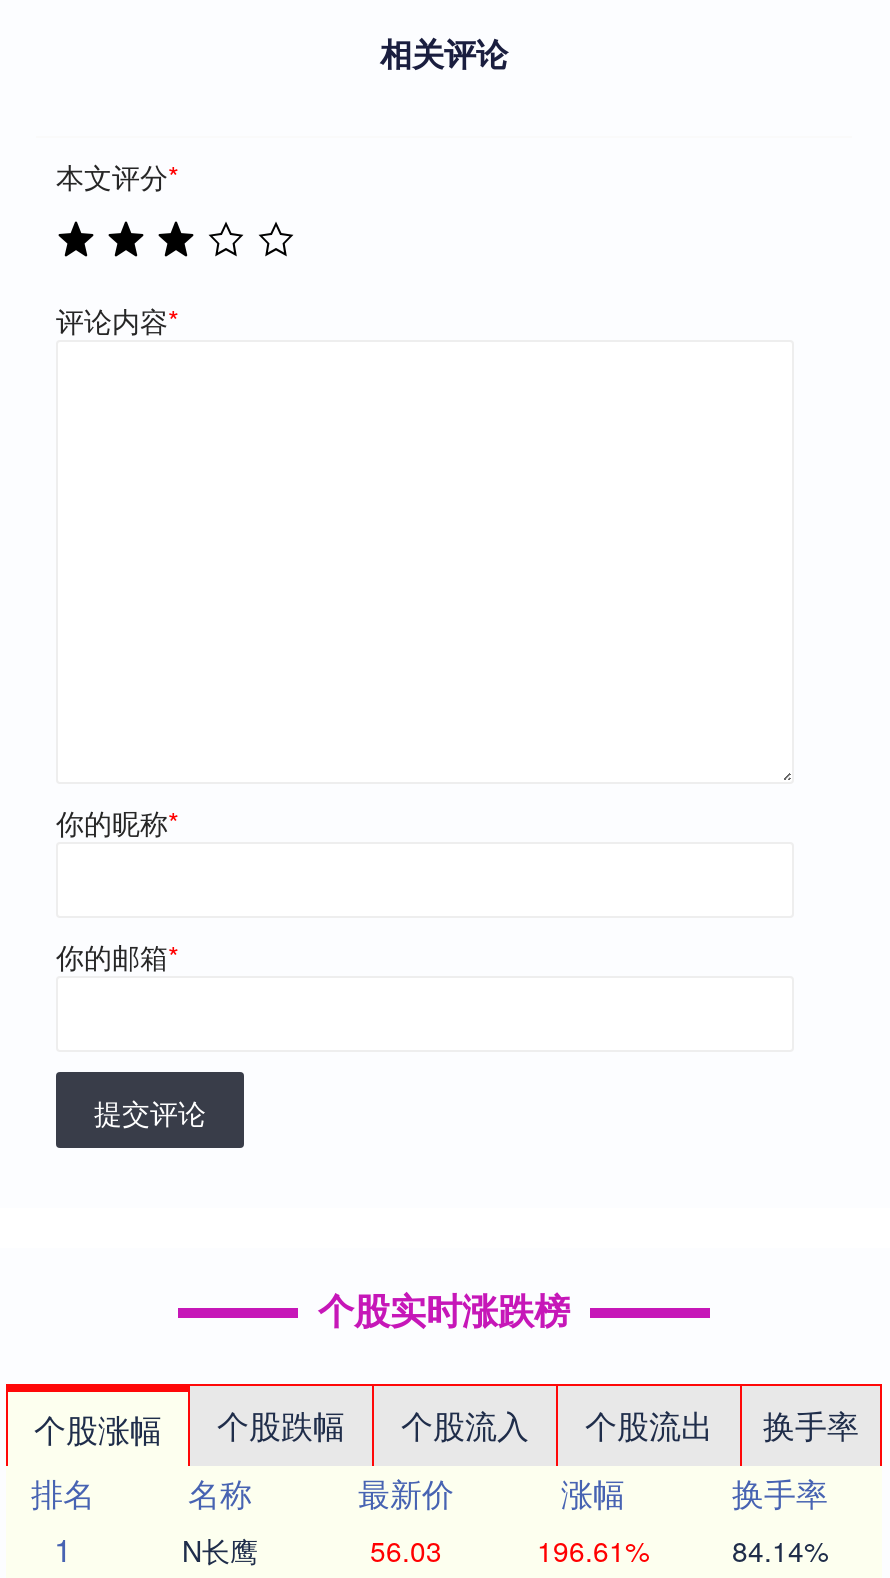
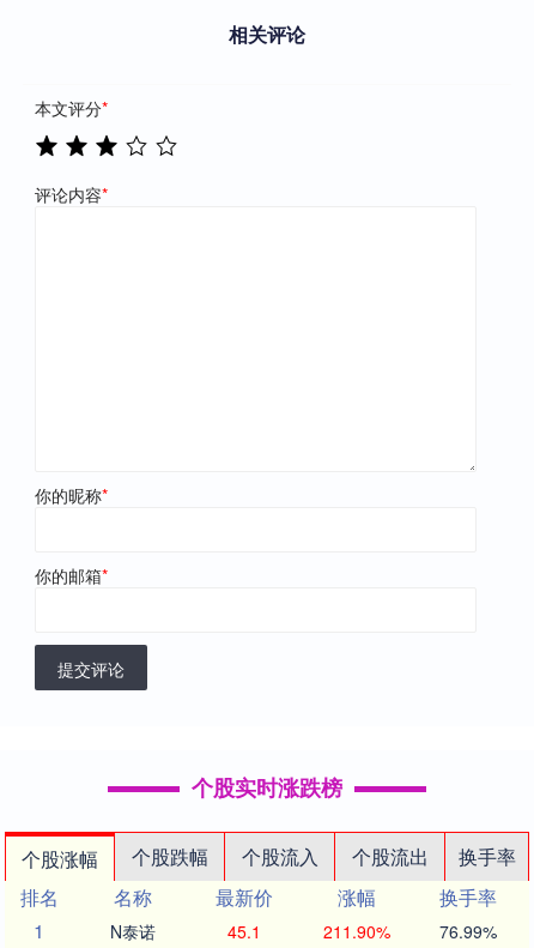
[182,1530,258,1570] N长鹰 -> [110,919,156,943] N泰诺
[370,1530,442,1570] 56.03 -> [227,919,261,943] 45.1
[537,1530,649,1570] 196.61% -> [323,919,390,943] 211.90%
[732,1530,828,1570] 84.14% -> [439,919,497,943] 76.99%

